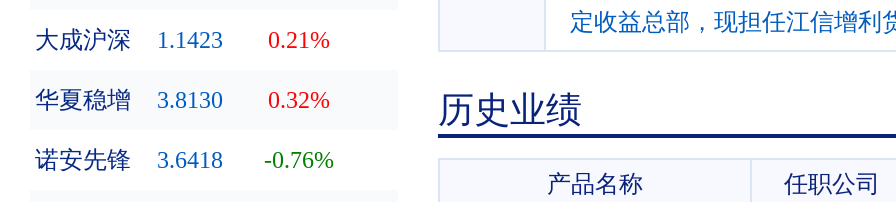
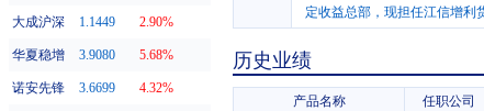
[157,26,223,54] 1.1423 -> [78,14,115,29] 1.1449
[268,26,330,54] 0.21% -> [139,14,173,29] 2.90%
[157,86,223,114] 3.8130 -> [78,47,115,62] 3.9080
[268,86,330,114] 0.32% -> [139,47,173,62] 5.68%
[157,146,223,174] 3.6418 -> [78,80,115,95] 3.6699
[264,146,334,174] -0.76% -> [139,80,173,95] 4.32%

